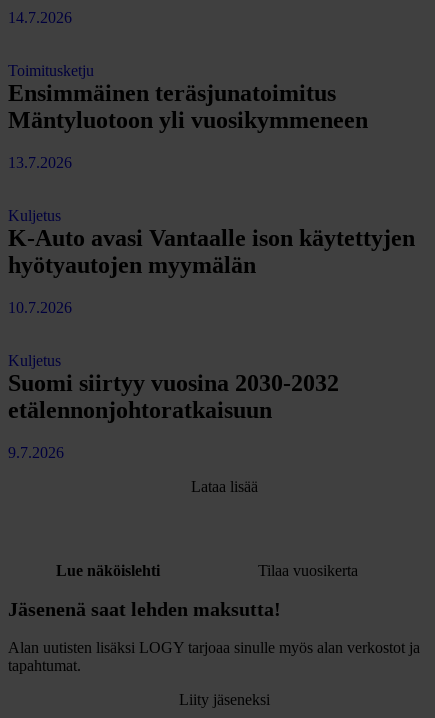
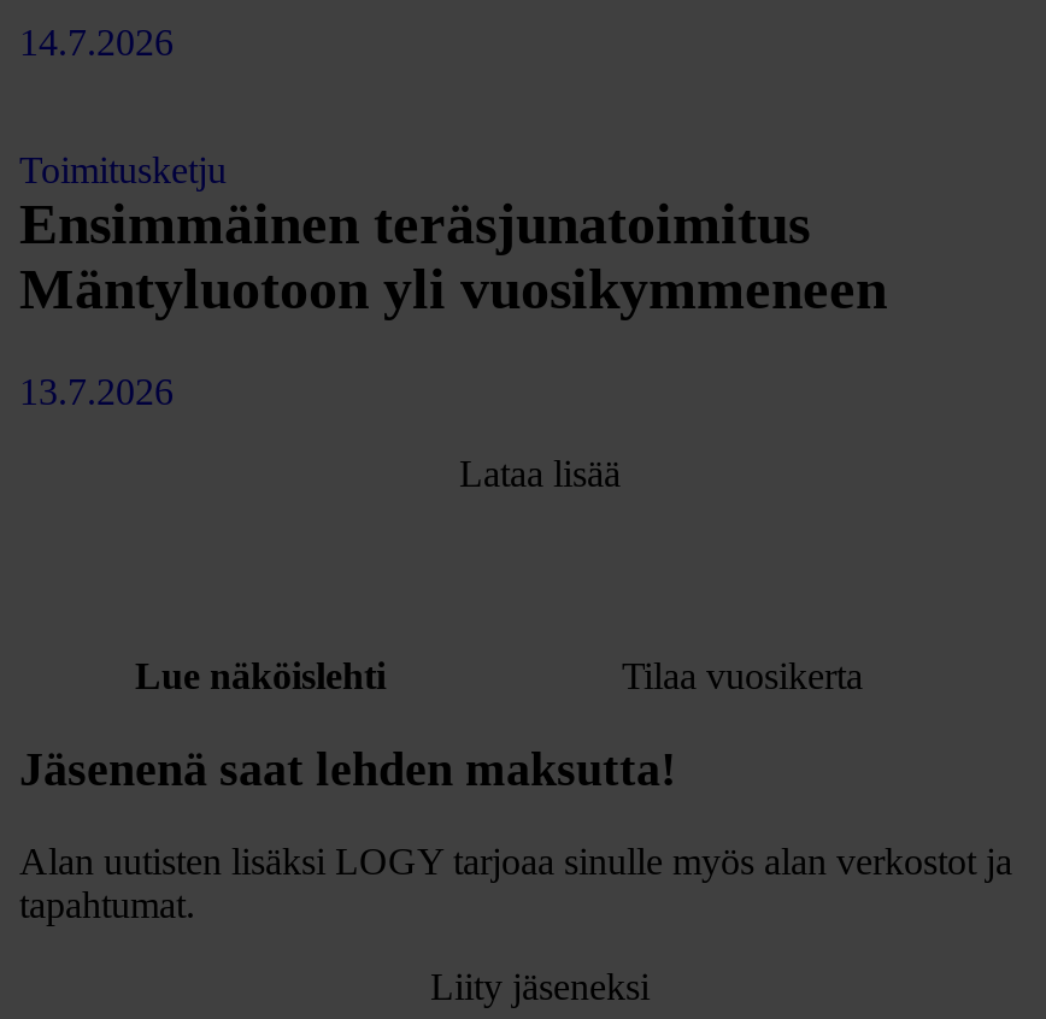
[8,207,415,461] Kuljetus | K-Auto avasi Vantaalle ison käytettyjen | hyötyautojen myymälän | 10.7.2026 | Kuljetus | Suomi siirtyy vuosina 2030-2032 | etälennonjohtoratkaisuun | 9.7.2026 -> none

